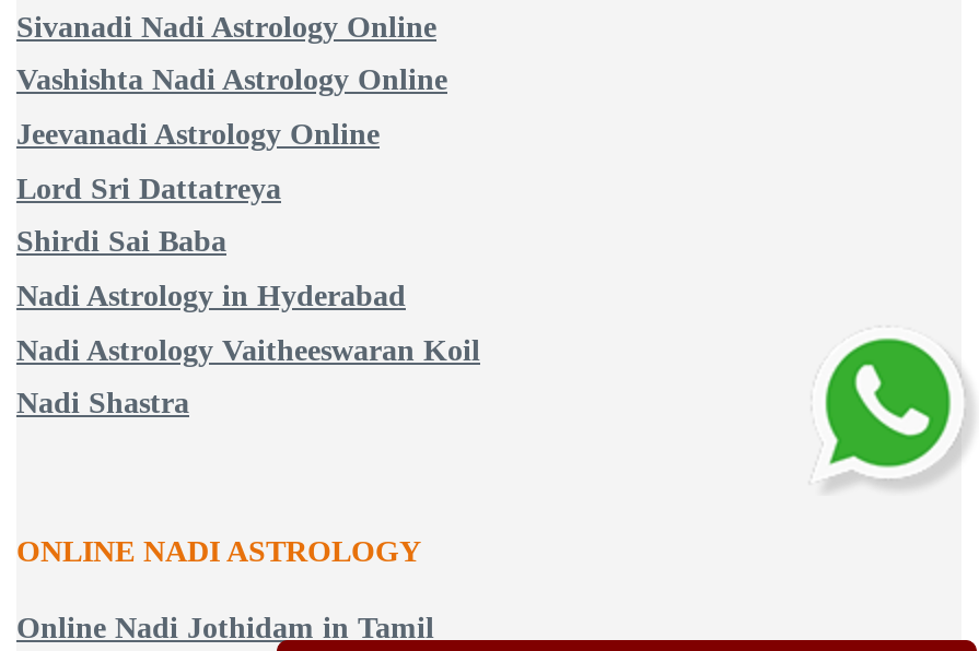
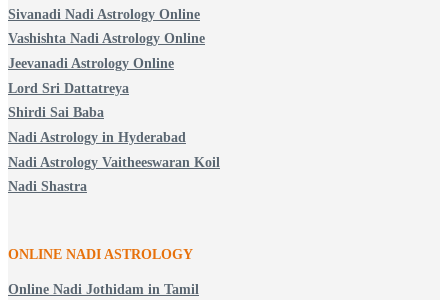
[824,336,972,487] [image] -> none

